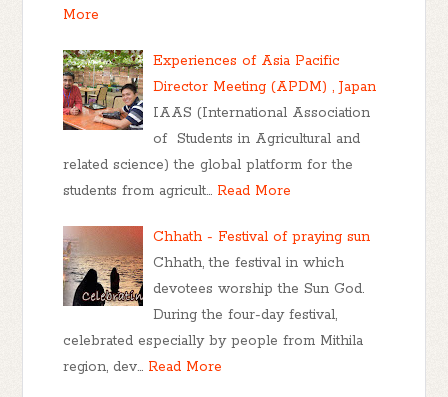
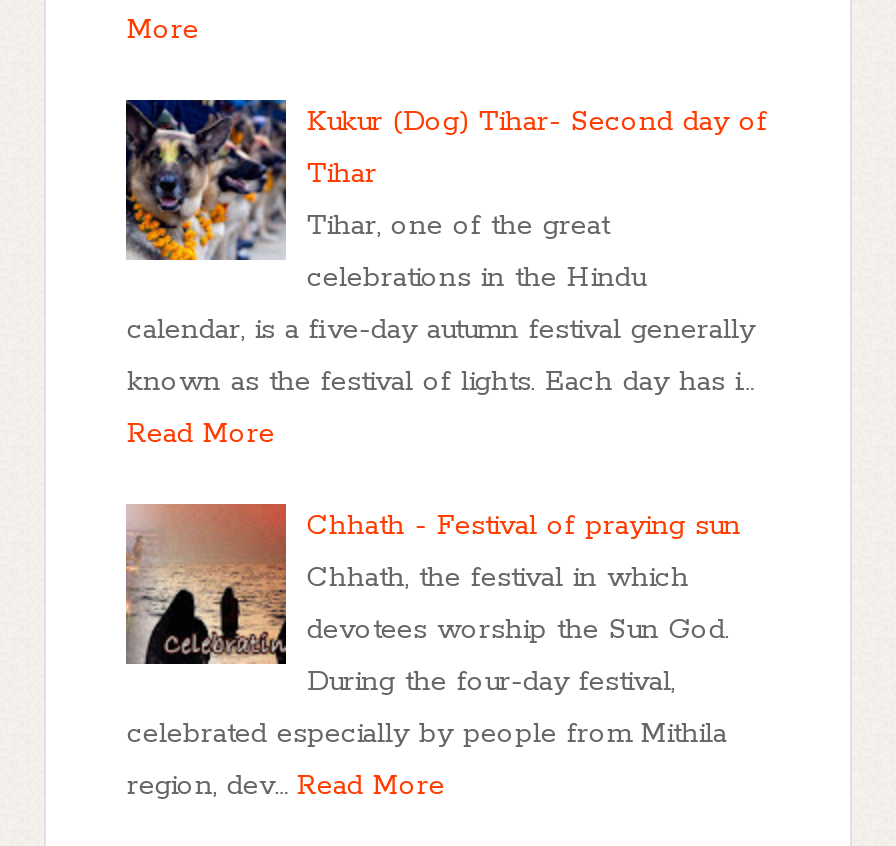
[62,49,376,200] [image] | Experiences of Asia Pacific | Director Meeting (APDM) , Japan | IAAS (International Association | of Students in Agricultural and | related science) the global platform for the | students from agricult… Read More -> [124,98,767,452] [image] | Kukur (Dog) Tihar- Second day of | Tihar | Tihar, one of the great | celebrations in the Hindu | calendar, is a five-day autumn festival generally | known as the festival of lights. Each day has i… | Read More

